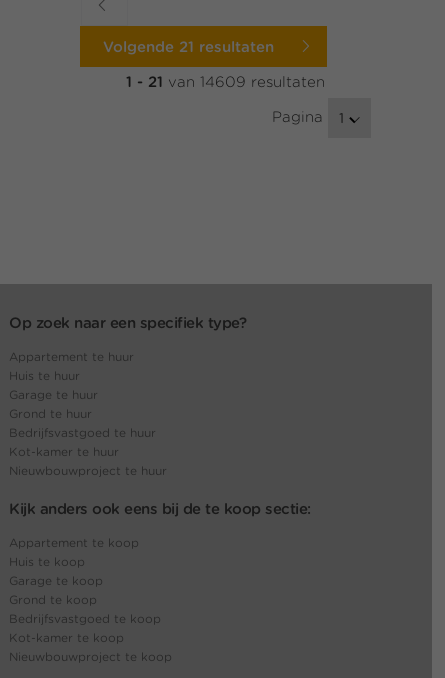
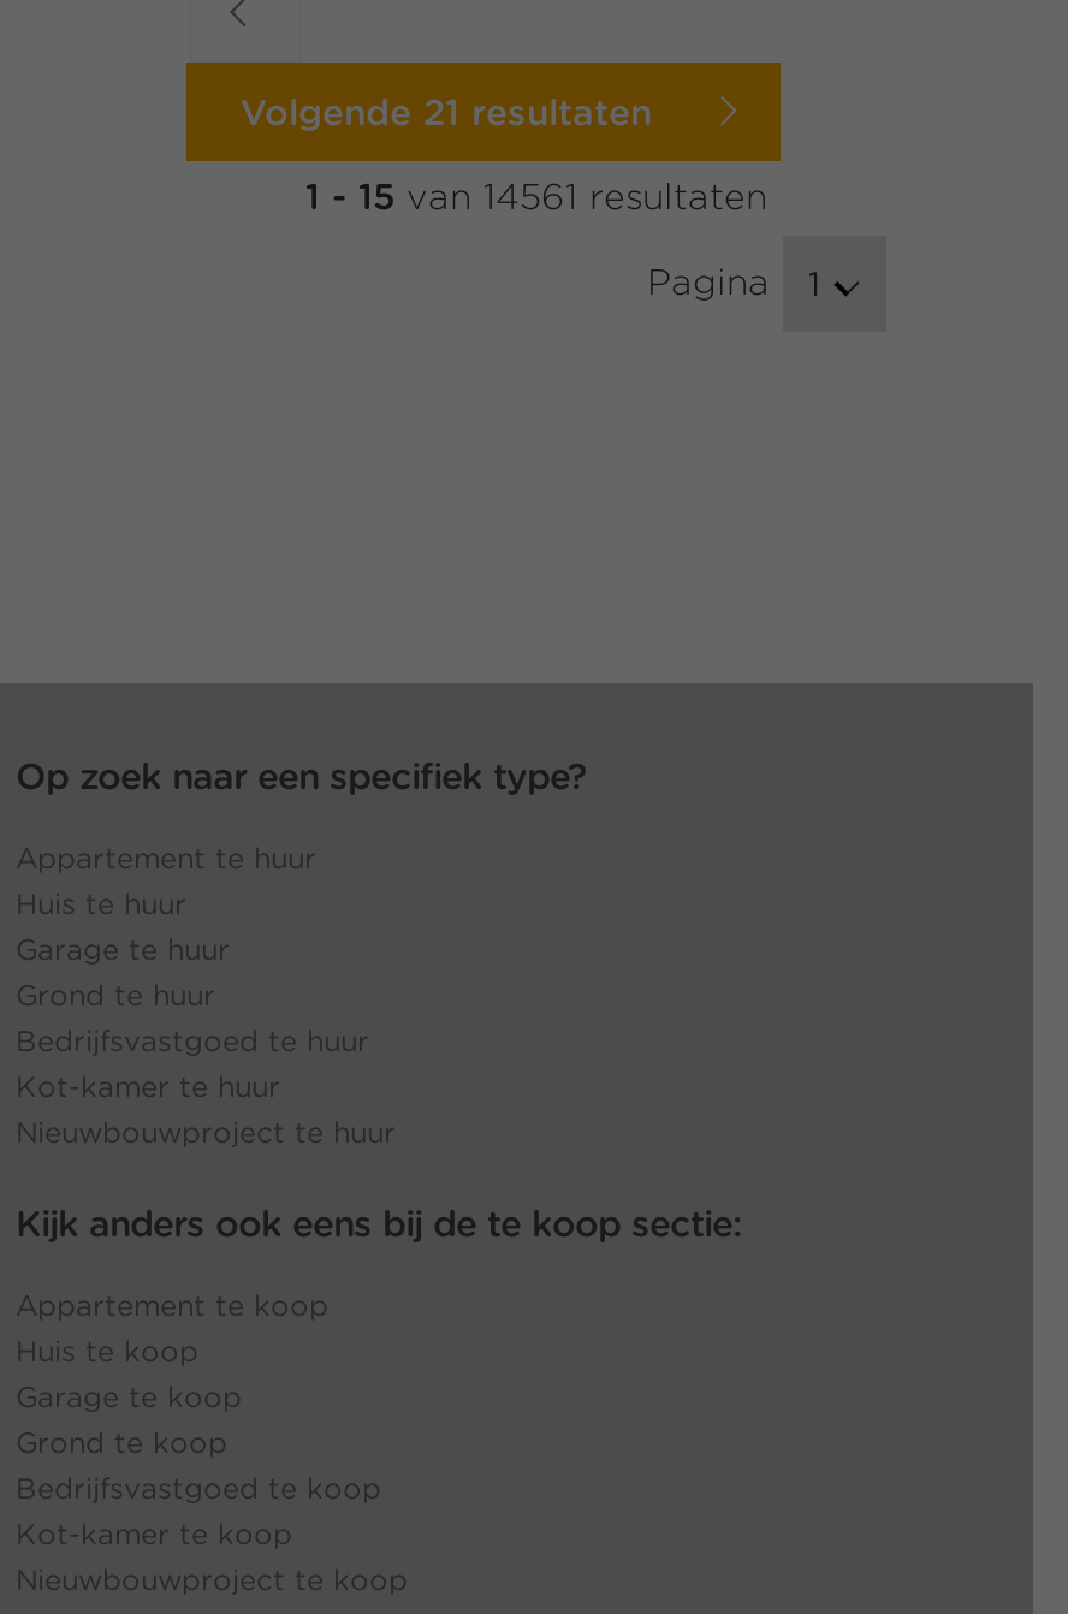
[126,73,325,91] 1 - 21 van 14609 resultaten -> [305,175,767,219] 1 - 15 van 14561 resultaten

